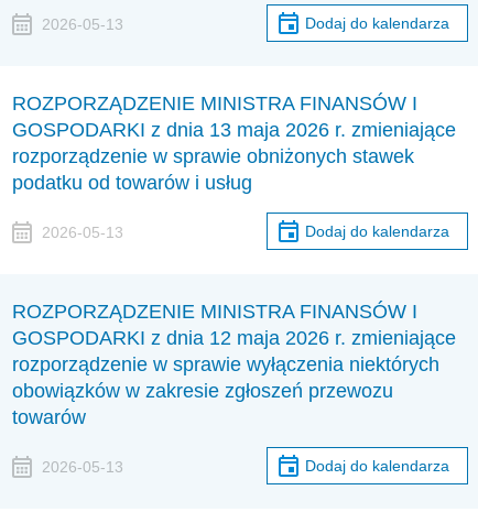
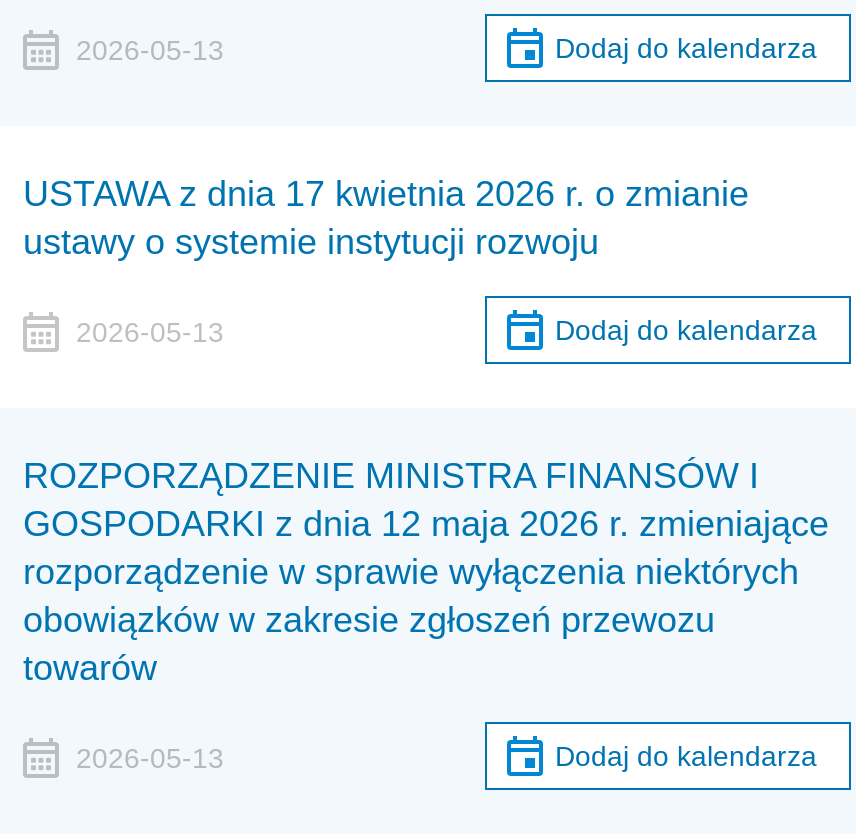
[12,92,456,194] ROZPORZĄDZENIE MINISTRA FINANSÓW I | GOSPODARKI z dnia 13 maja 2026 r. zmieniające | rozporządzenie w sprawie obniżonych stawek | podatku od towarów i usług -> [23,174,749,262] USTAWA z dnia 17 kwietnia 2026 r. o zmianie | ustawy o systemie instytucji rozwoju

